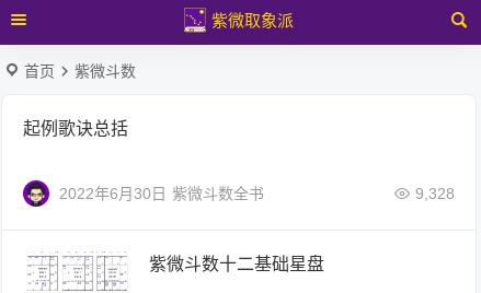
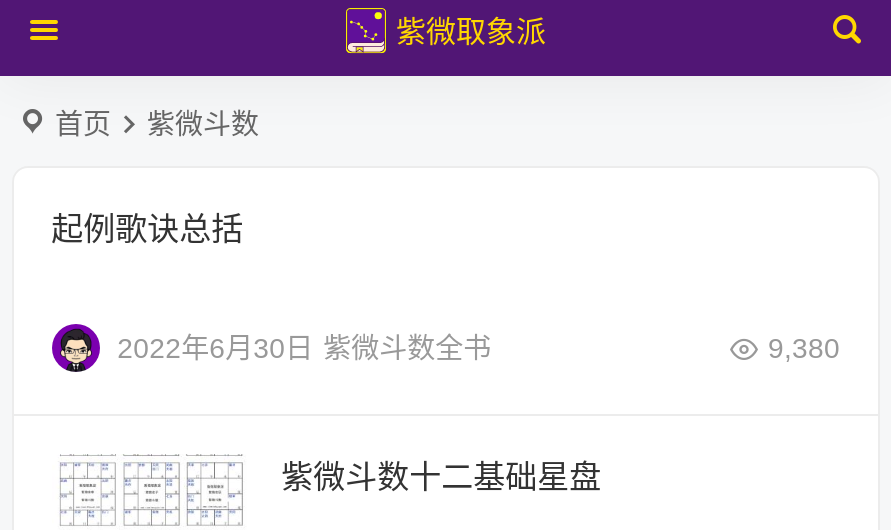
[415,185,455,202] 9,328 -> [768,332,840,364] 9,380

